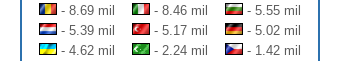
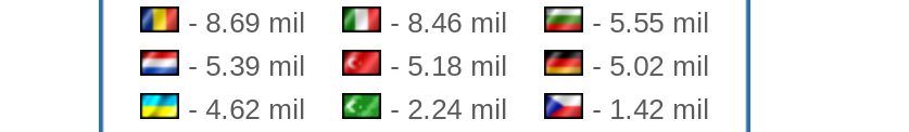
[150,23,208,38] - 5.17 mil -> [381,50,507,83] - 5.18 mil

